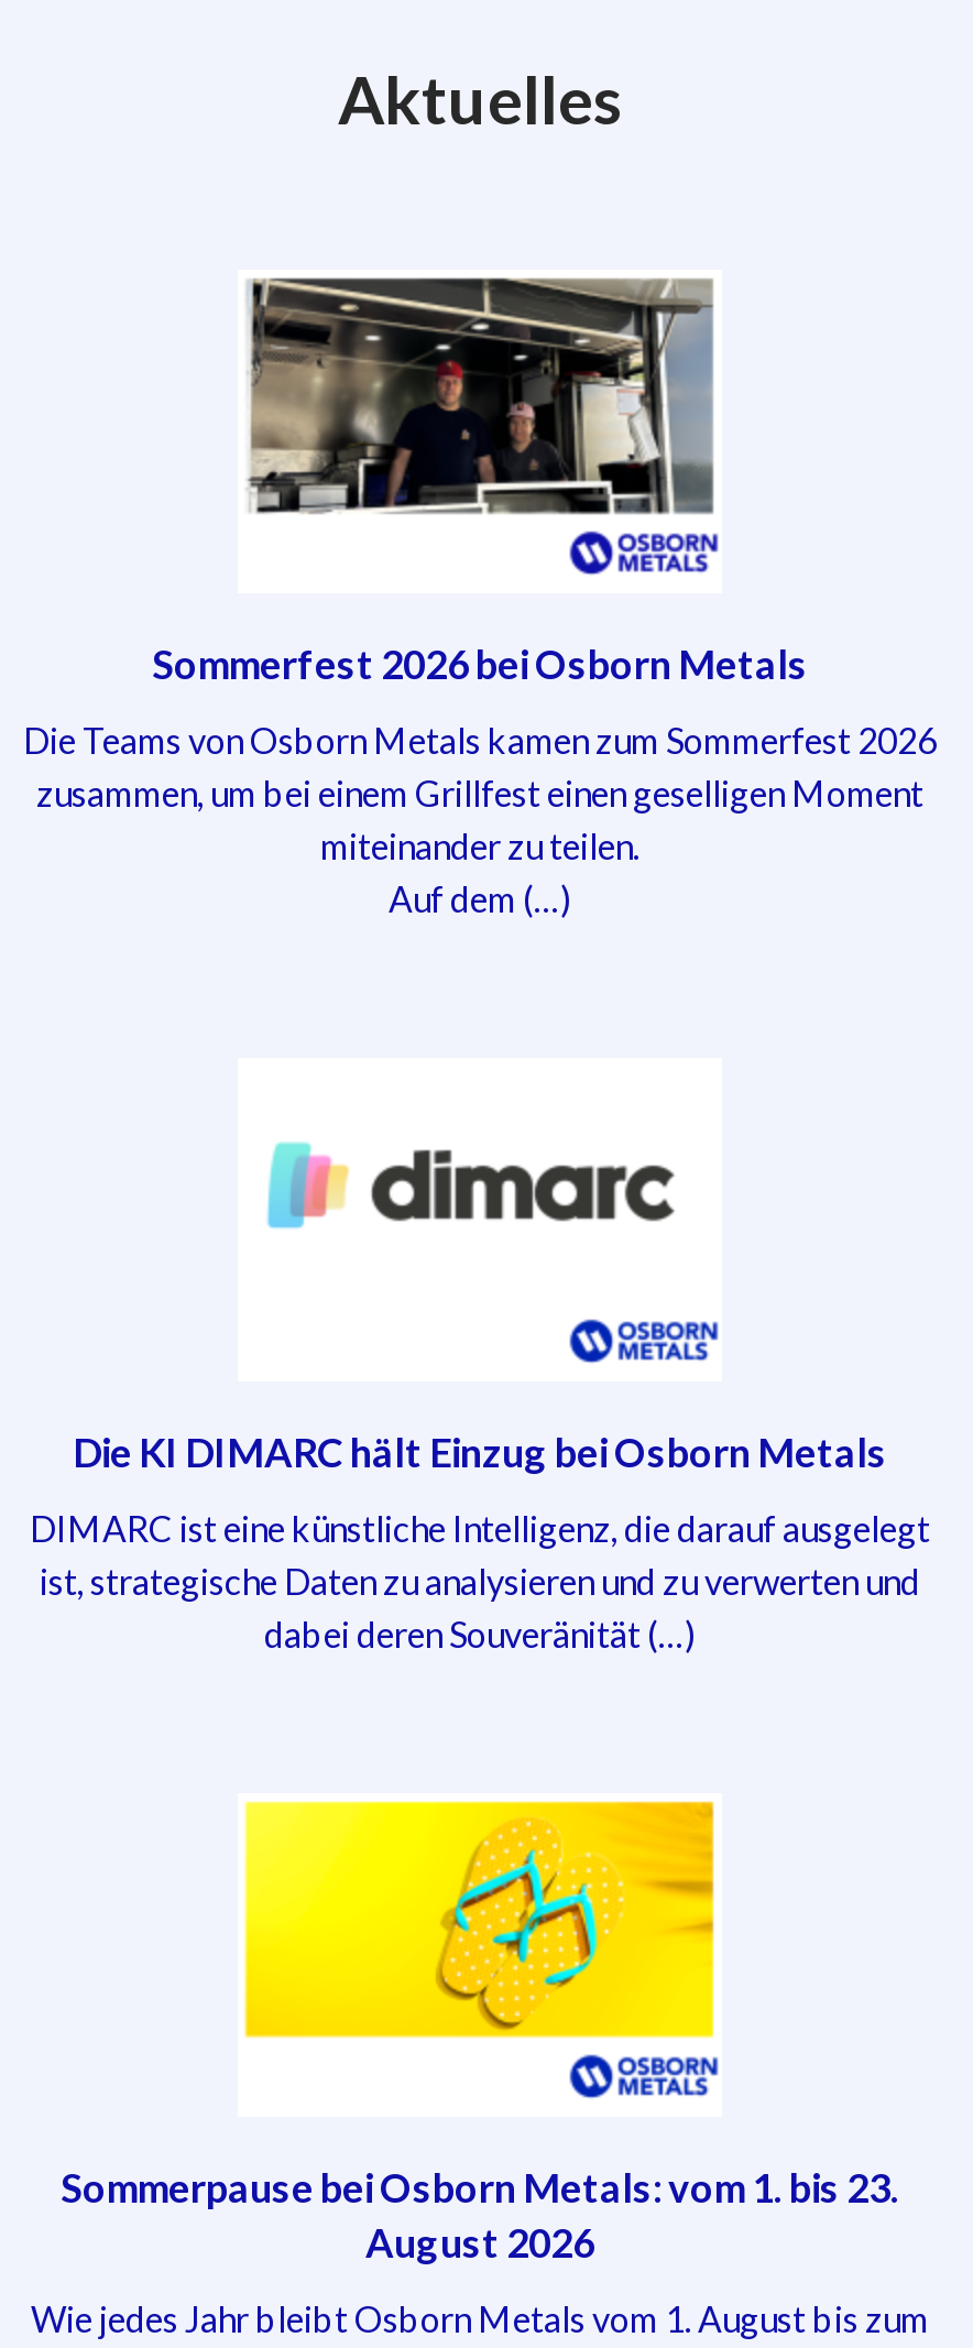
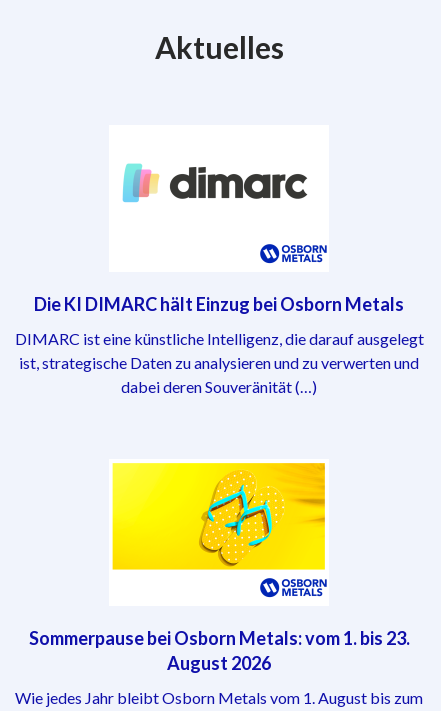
[247,276,715,516] [image] -> none
[23,640,937,919] Sommerfest 2026 bei Osborn Metals | Die Teams von Osborn Metals kamen zum Sommerfest 2026 | zusammen, um bei einem Grillfest einen geselligen Moment | miteinander zu teilen. | Auf dem (…) -> none

